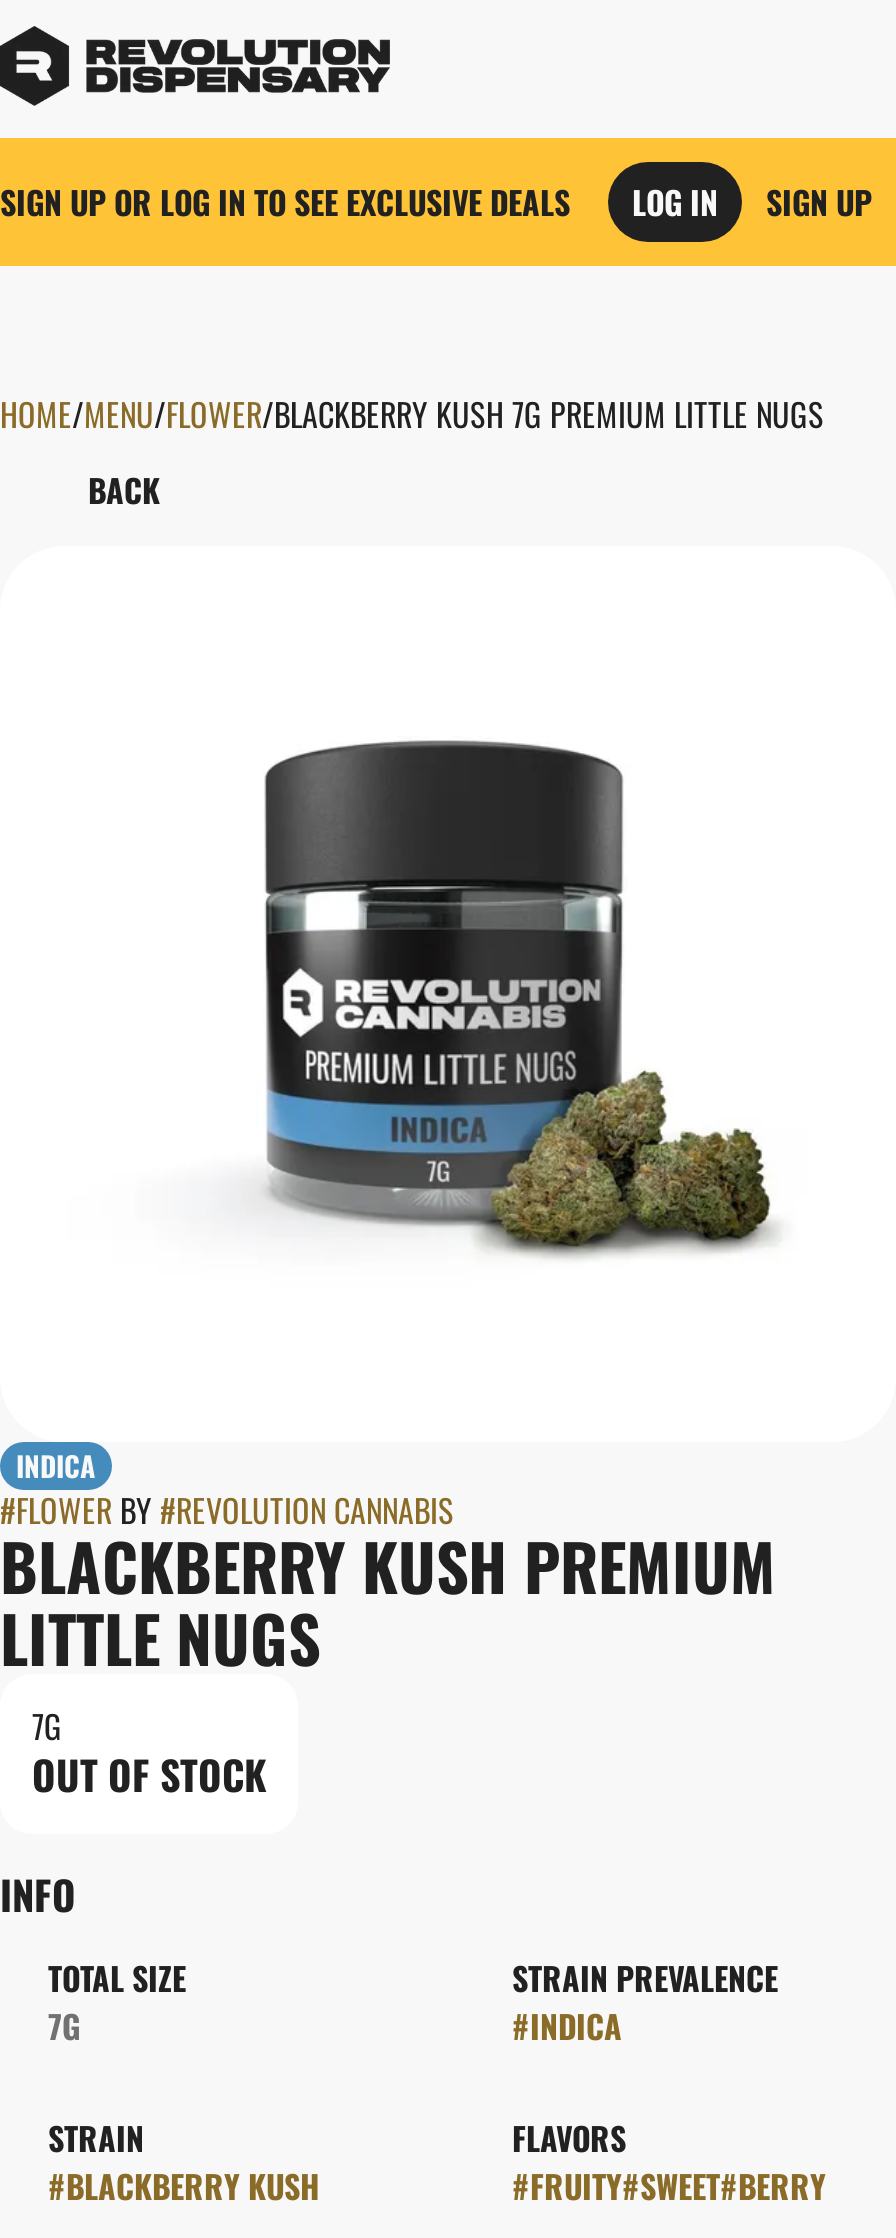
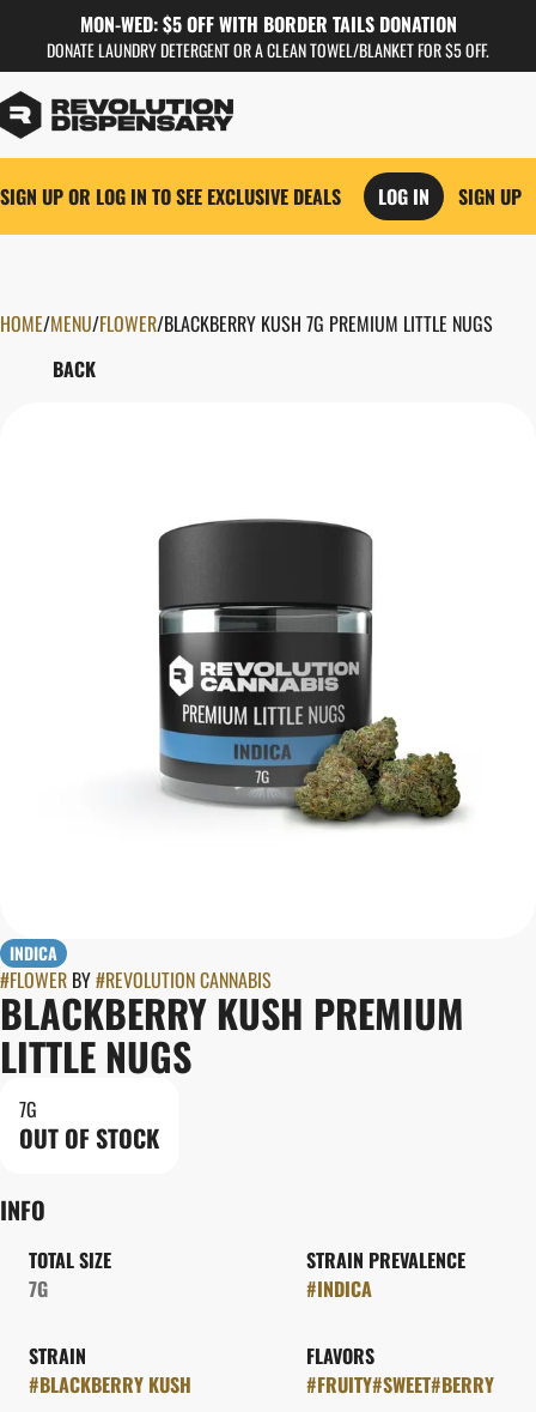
none -> [47,10,489,62] MON-WED: $5 OFF WITH BORDER TAILS DONATION | DONATE LAUNDRY DETERGENT OR A CLEAN TOWEL/BLANKET FOR $5 OFF.

